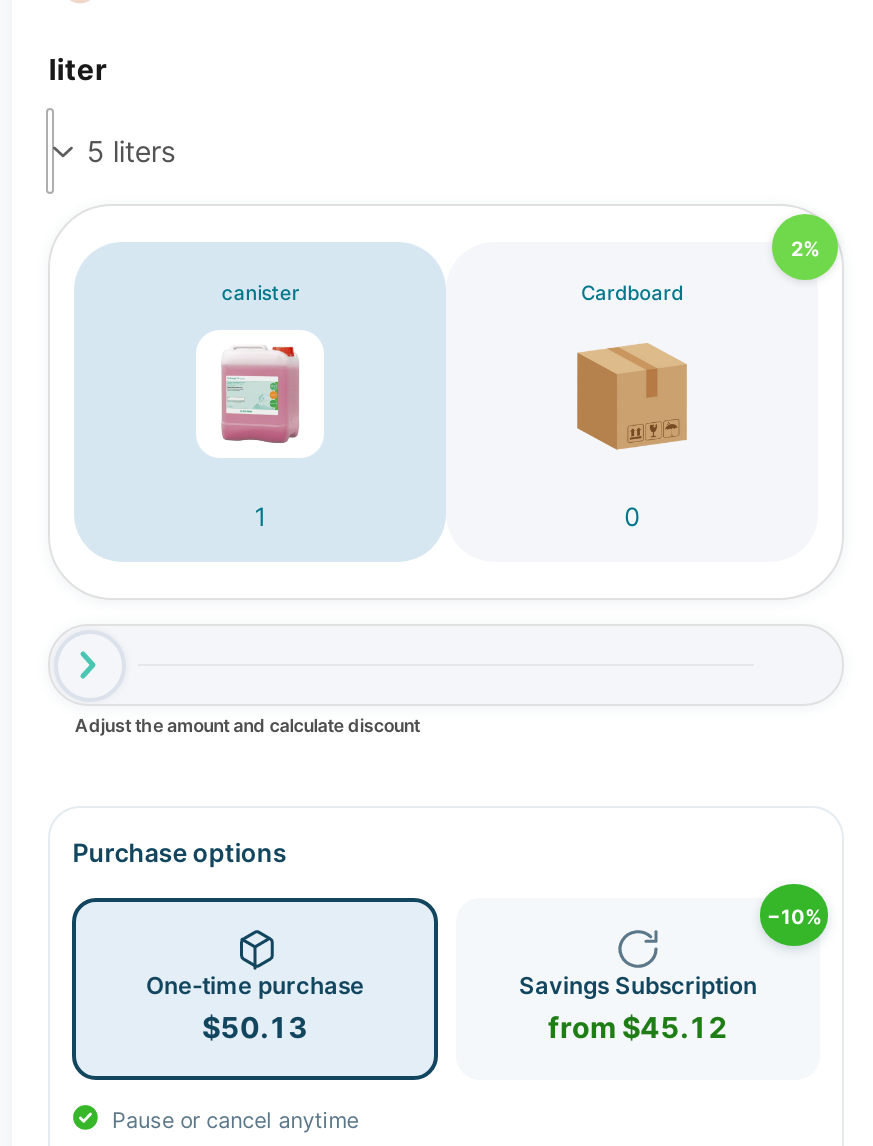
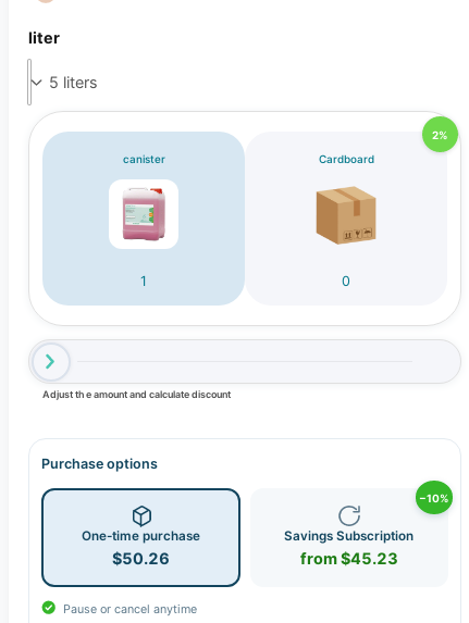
[202,1011,308,1045] $50.13 -> [112,550,170,568] $50.26
[548,1011,728,1045] from $45.12 -> [300,550,398,568] from $45.23

